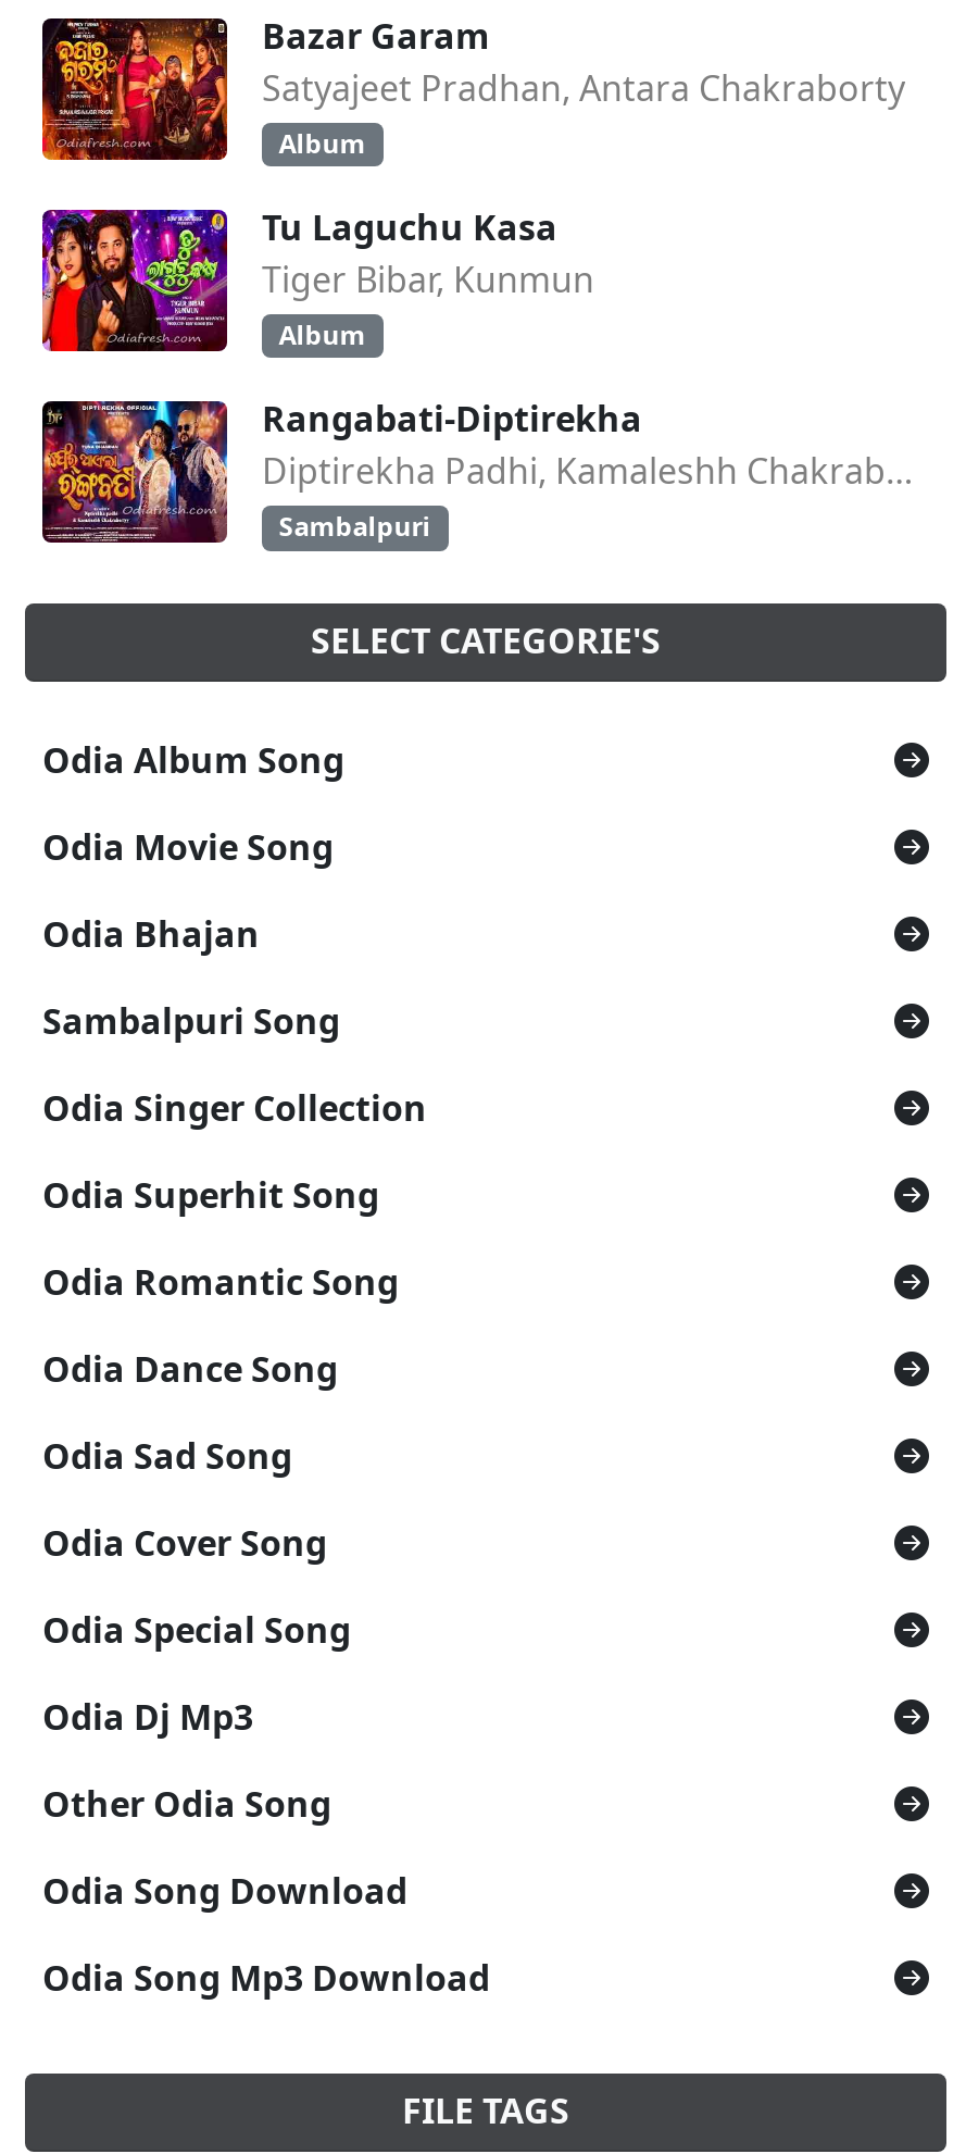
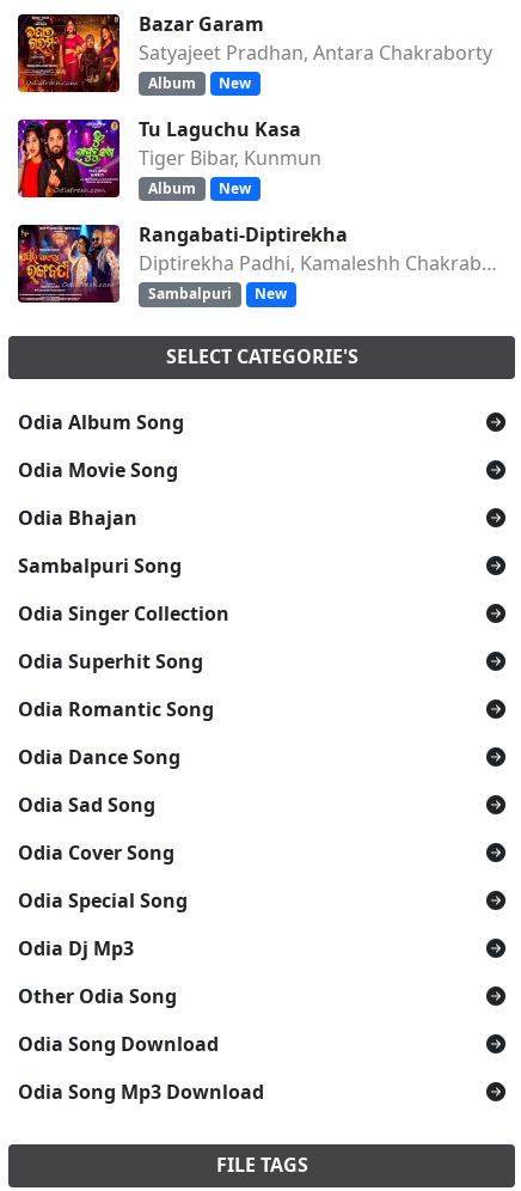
none -> [219,73,251,93] New
none -> [219,178,251,199] New
none -> [255,284,287,304] New

